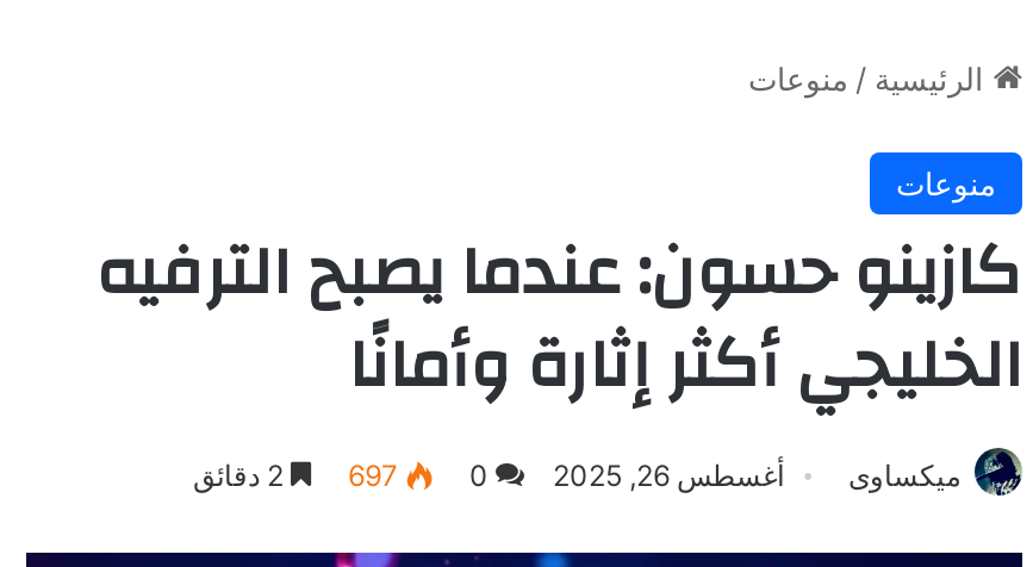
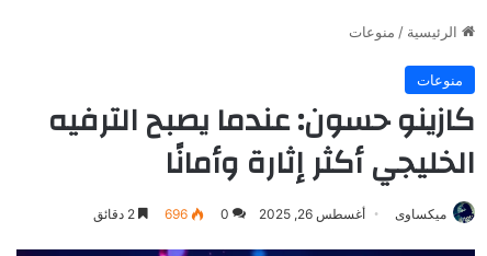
[348,457,398,493] 697 -> [165,206,188,222] 696

